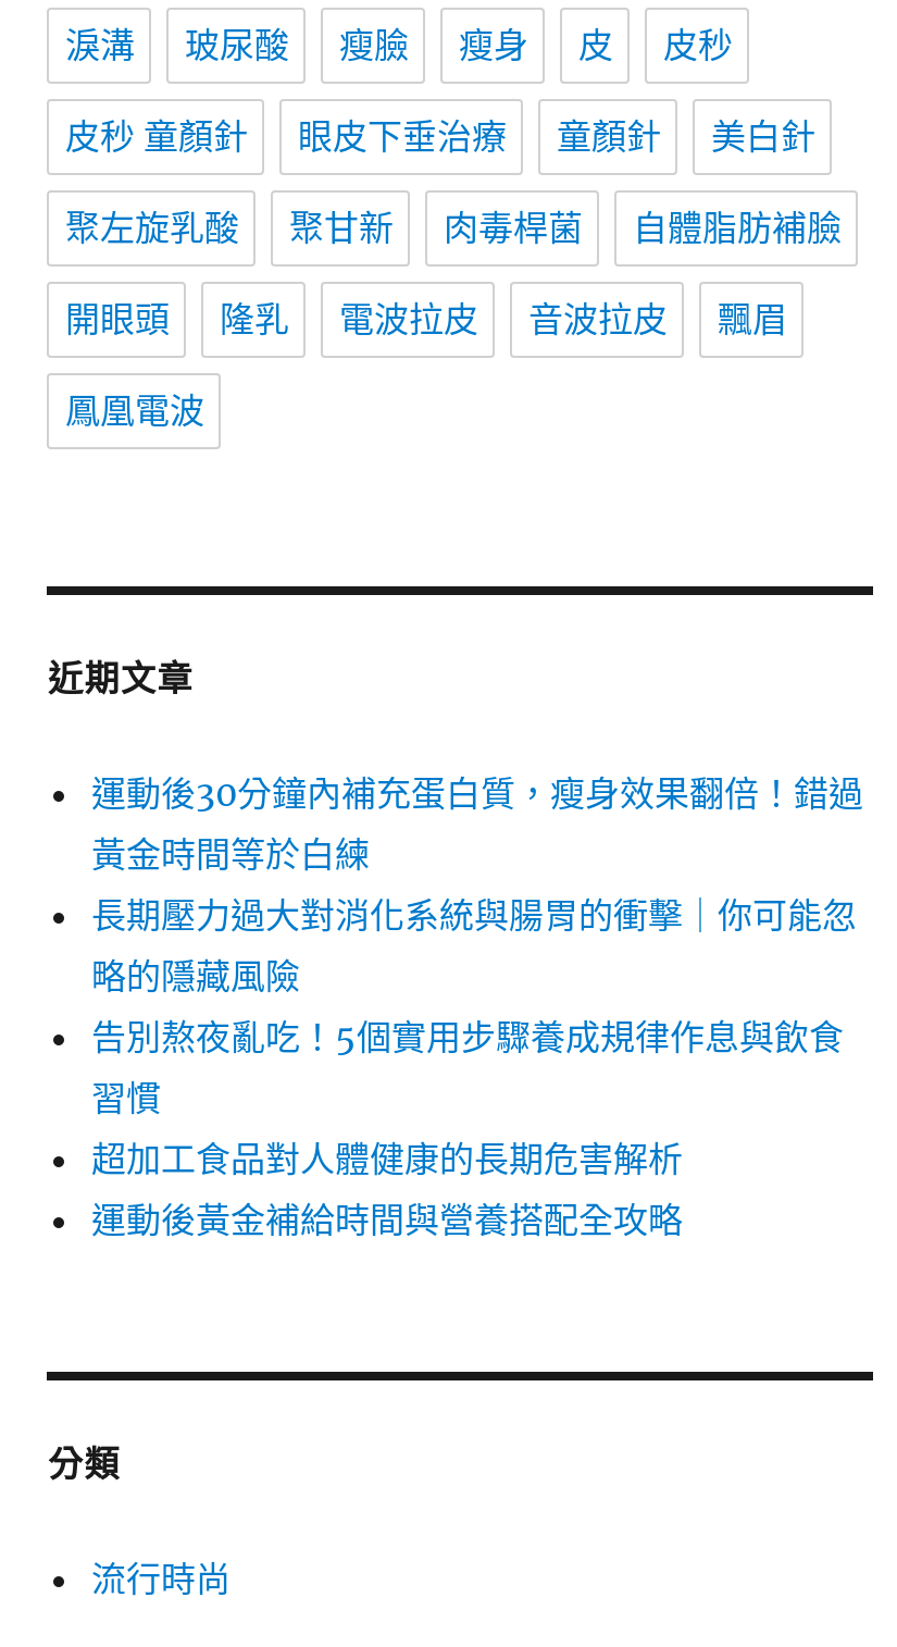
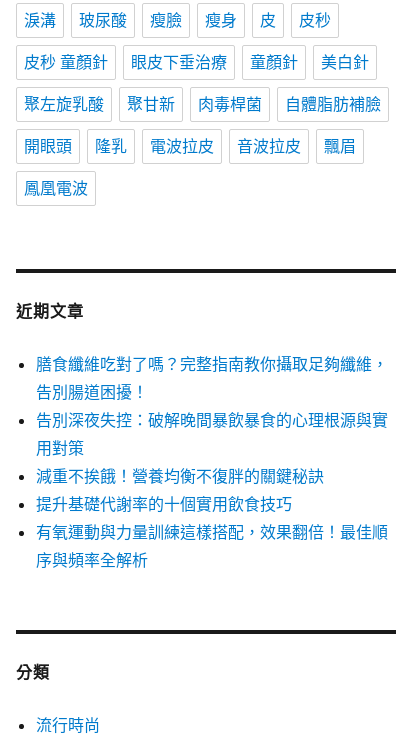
[91,772,863,1241] 運動後30分鐘內補充蛋白質，瘦身效果翻倍！錯過 | 黃金時間等於白練 | 長期壓力過大對消化系統與腸胃的衝擊｜你可能忽 | 略的隱藏風險 | 告別熬夜亂吃！5個實用步驟養成規律作息與飲食 | 習慣 | 超加工食品對人體健康的長期危害解析 | 運動後黃金補給時間與營養搭配全攻略 -> [36,354,388,570] 膳食纖維吃對了嗎？完整指南教你攝取足夠纖維， | 告別腸道困擾！ | 告別深夜失控：破解晚間暴飲暴食的心理根源與實 | 用對策 | 減重不挨餓！營養均衡不復胖的關鍵秘訣 | 提升基礎代謝率的十個實用飲食技巧 | 有氧運動與力量訓練這樣搭配，效果翻倍！最佳順 | 序與頻率全解析

